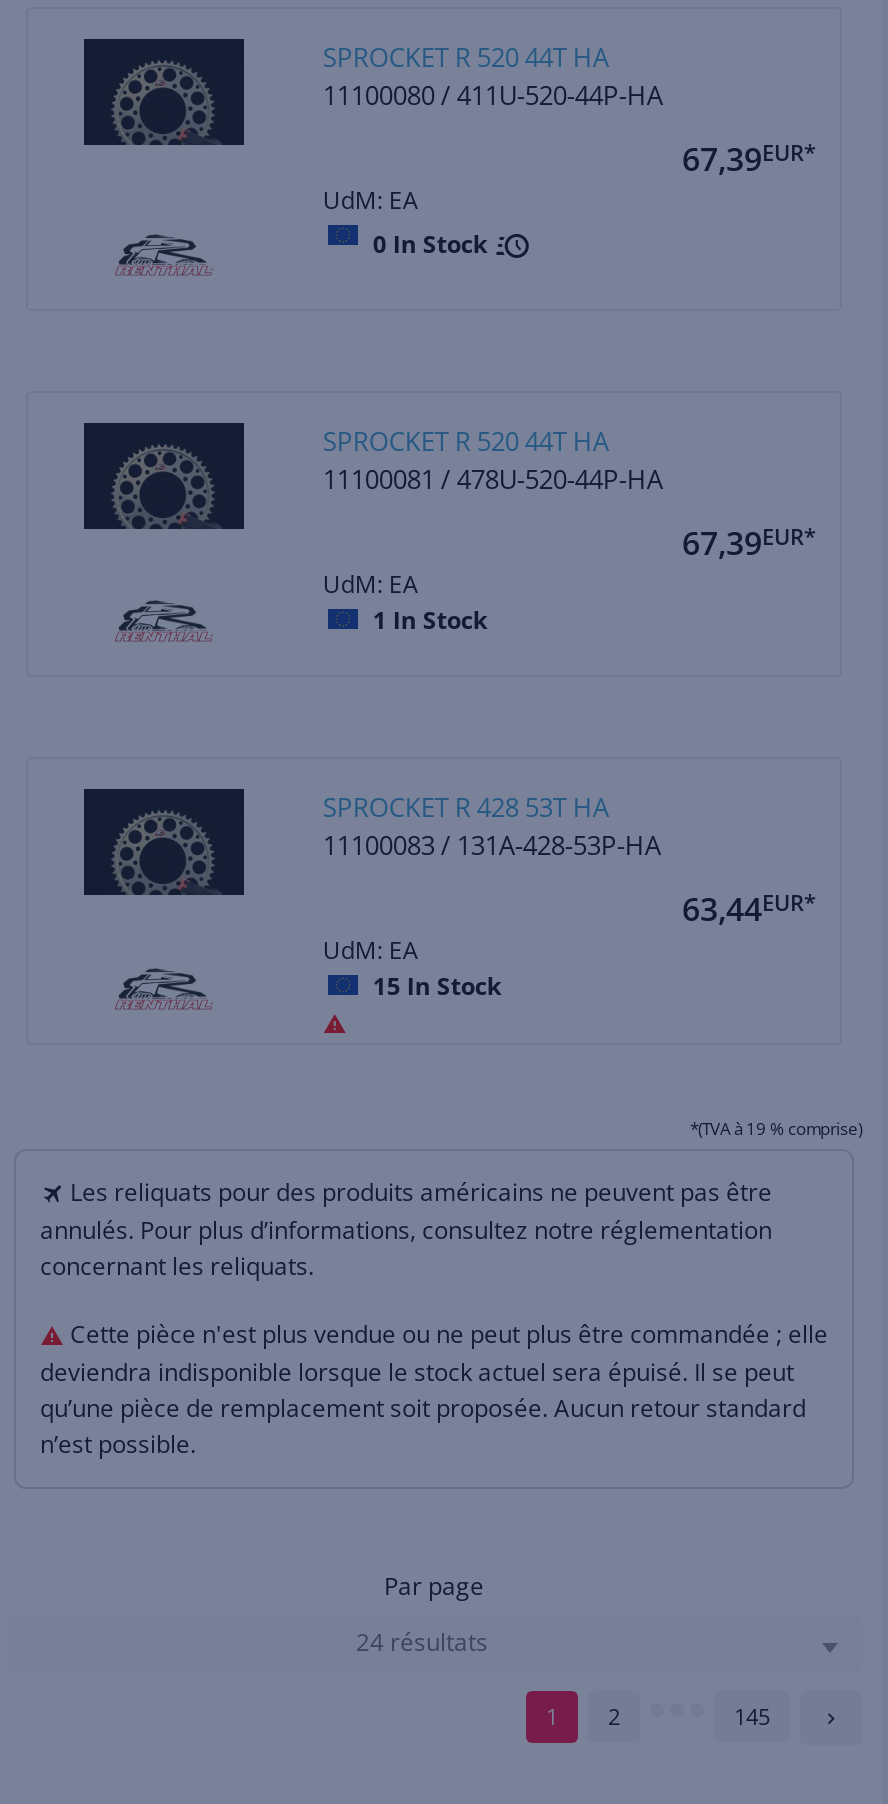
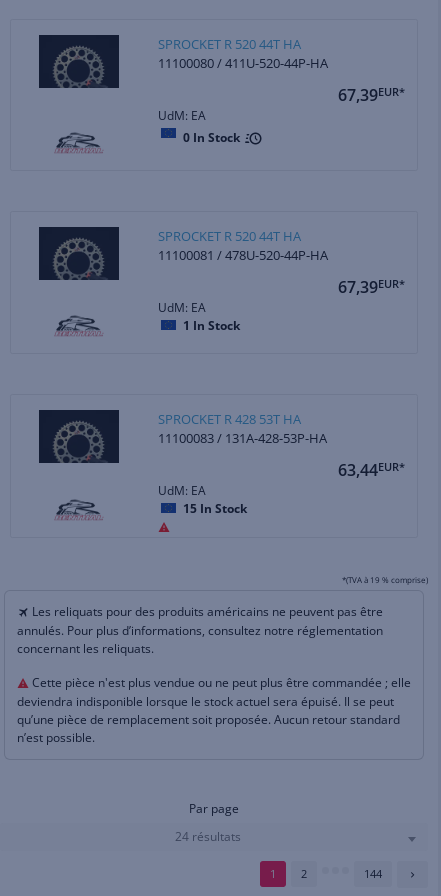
[734,1700,770,1730] 145 -> [364,865,382,880] 144

